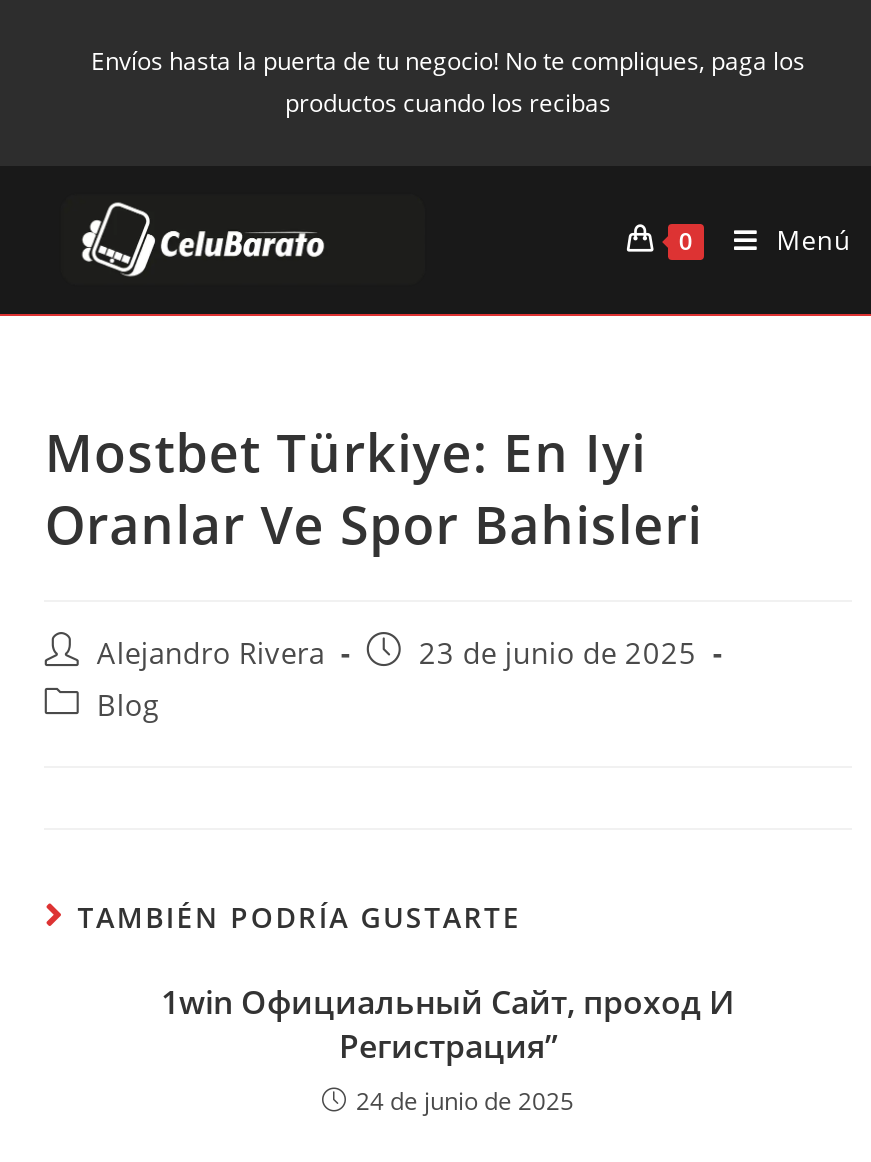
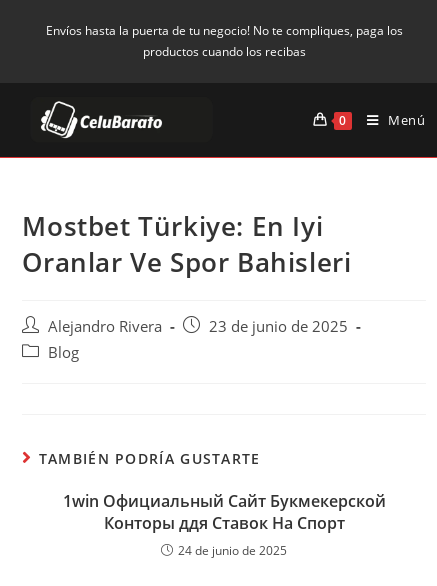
[161,980,735,1068] 1win Официальный Сайт, проход И | Регистрация” -> [62,490,385,534] 1win Официальный Сайт Букмекерской | Конторы ддя Ставок На Спорт

